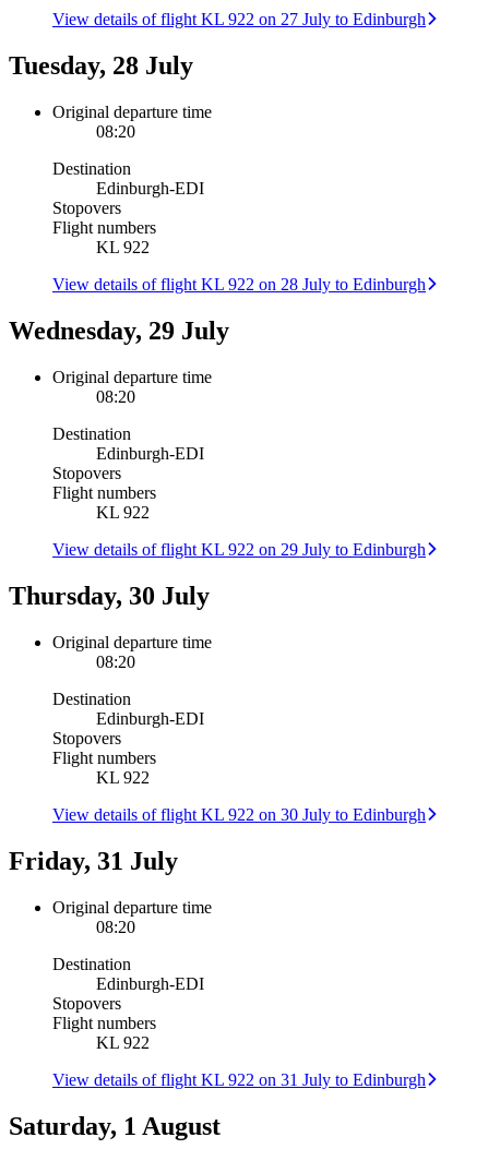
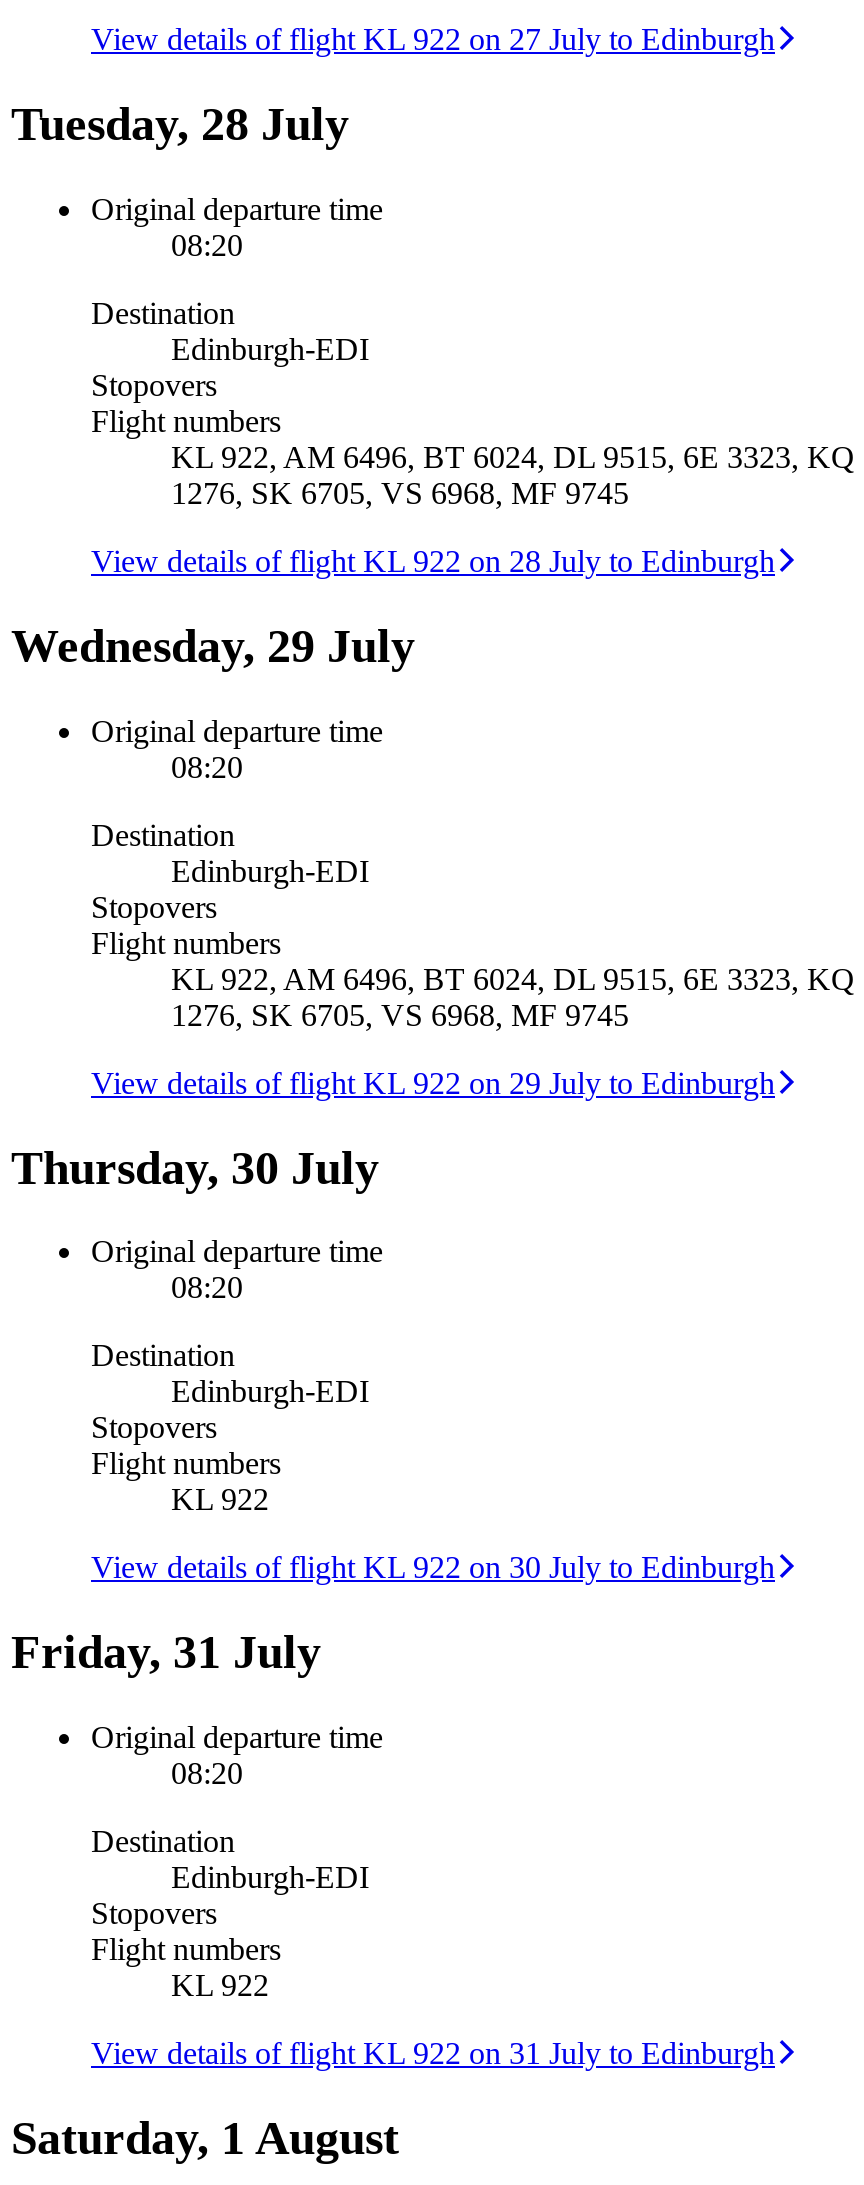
[96,238,150,257] KL 922 -> [171,439,855,509] KL 922, AM 6496, BT 6024, DL 9515, 6E 3323, KQ | 1276, SK 6705, VS 6968, MF 9745
[96,503,150,522] KL 922 -> [171,961,855,1031] KL 922, AM 6496, BT 6024, DL 9515, 6E 3323, KQ | 1276, SK 6705, VS 6968, MF 9745

